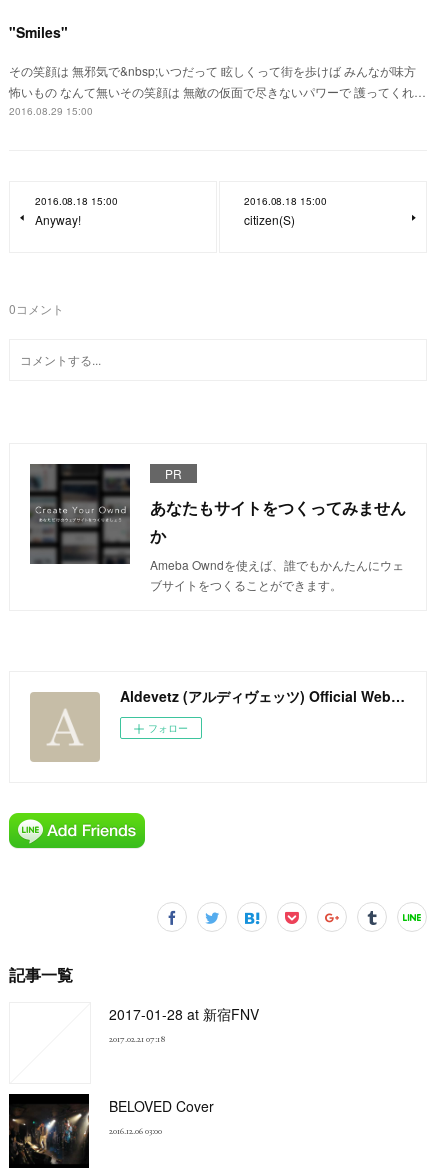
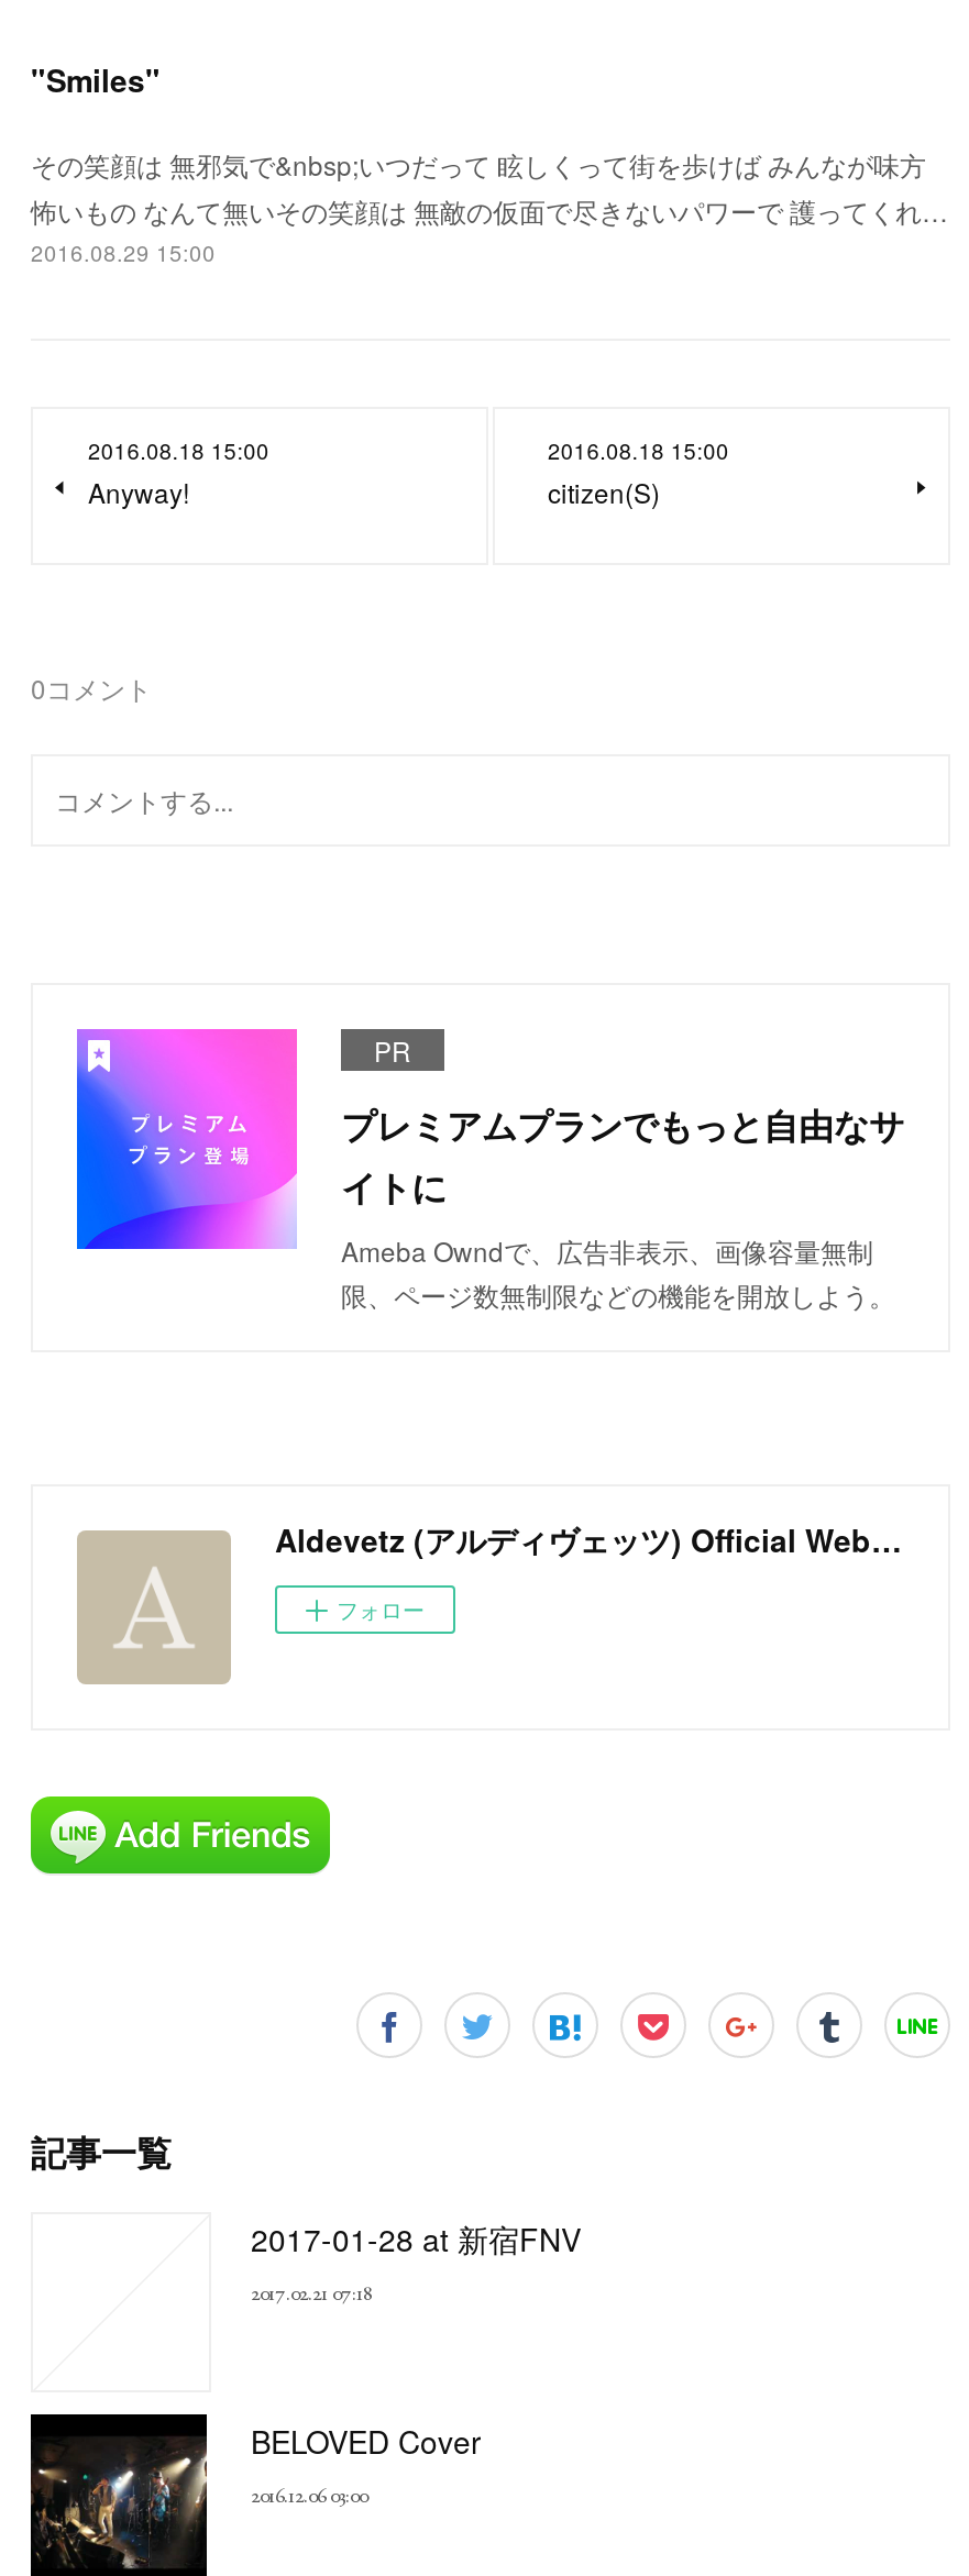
[29,463,406,593] [image] | あなたもサイトをつくってみません | か | Ameba Owndを使えば、誰でもかんたんにウェ | ブサイトをつくることができます。 -> [75,1027,904,1313] [image] | プレミアムプランでもっと自由なサ | イトに | Ameba Owndで、広告非表示、画像容量無制 | 限、ページ数無制限などの機能を開放しよう。

